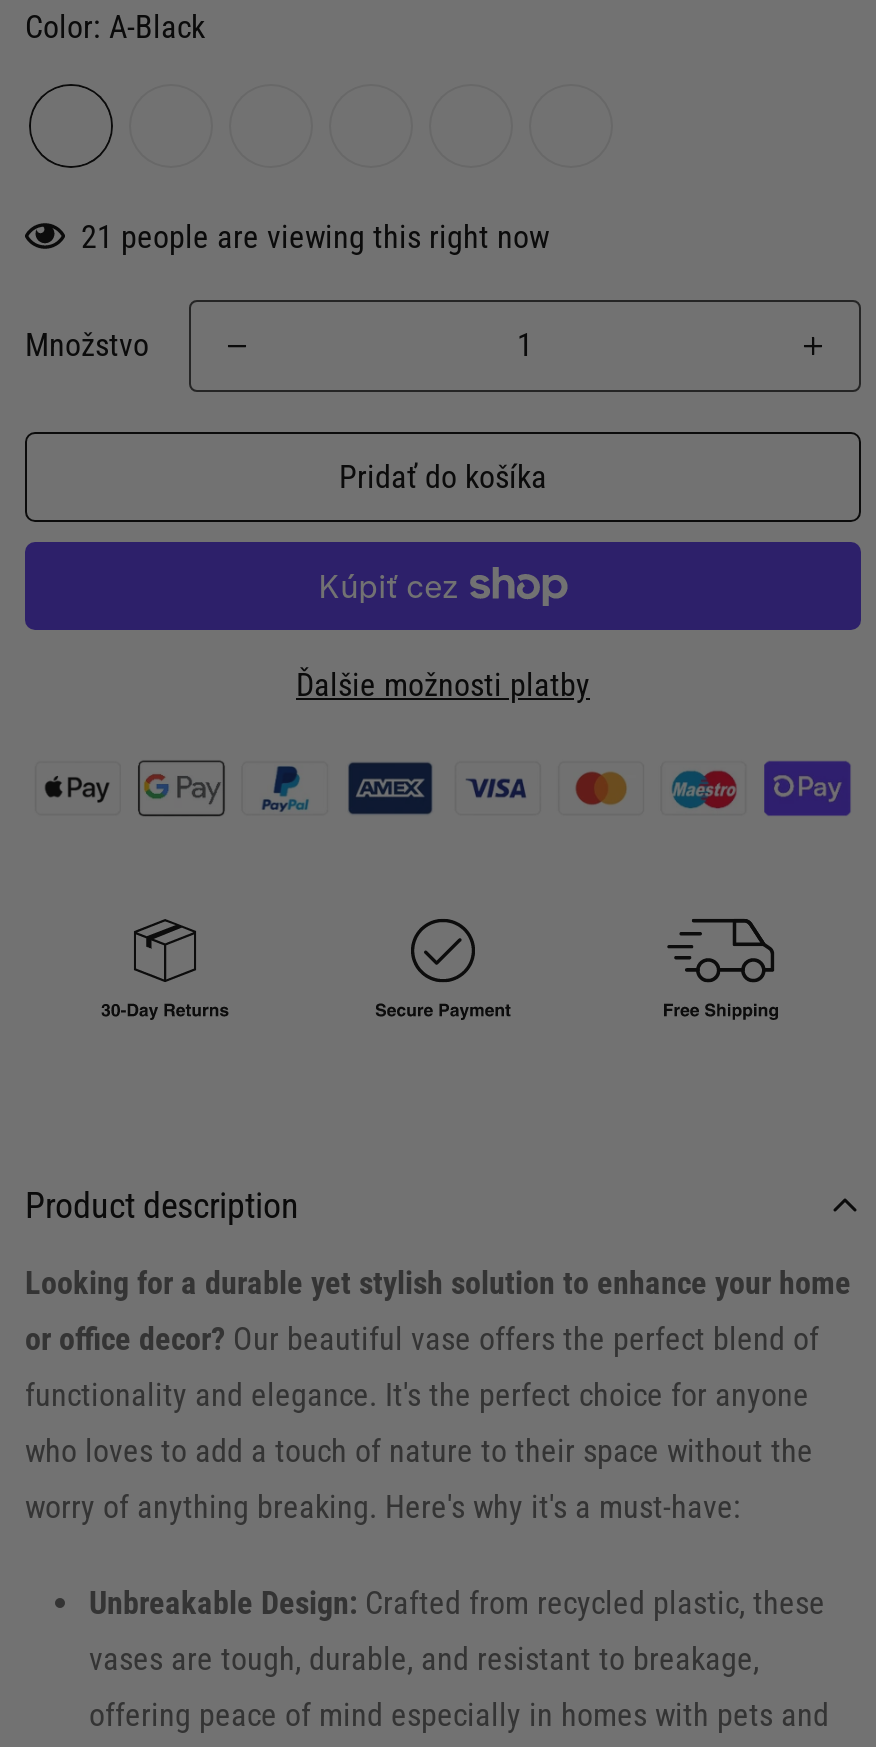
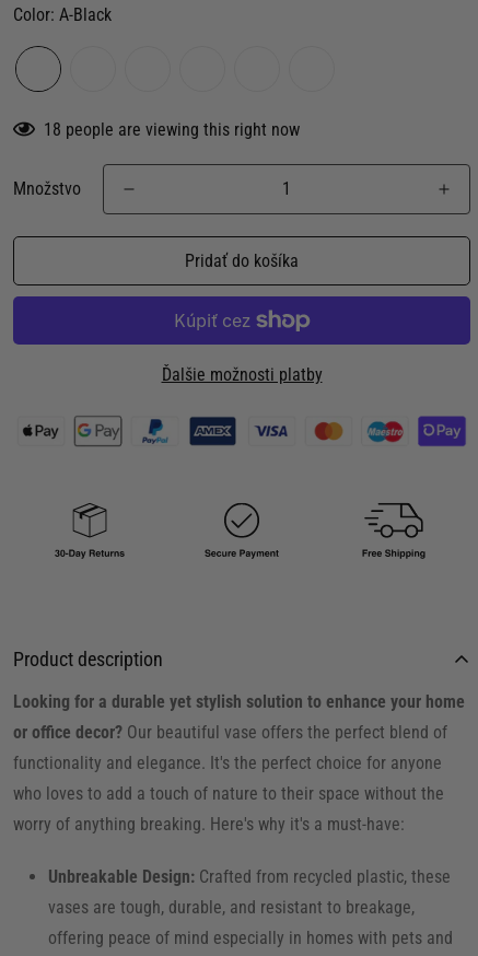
[81,218,549,256] 21 people are viewing this right now -> [44,119,300,140] 18 people are viewing this right now

